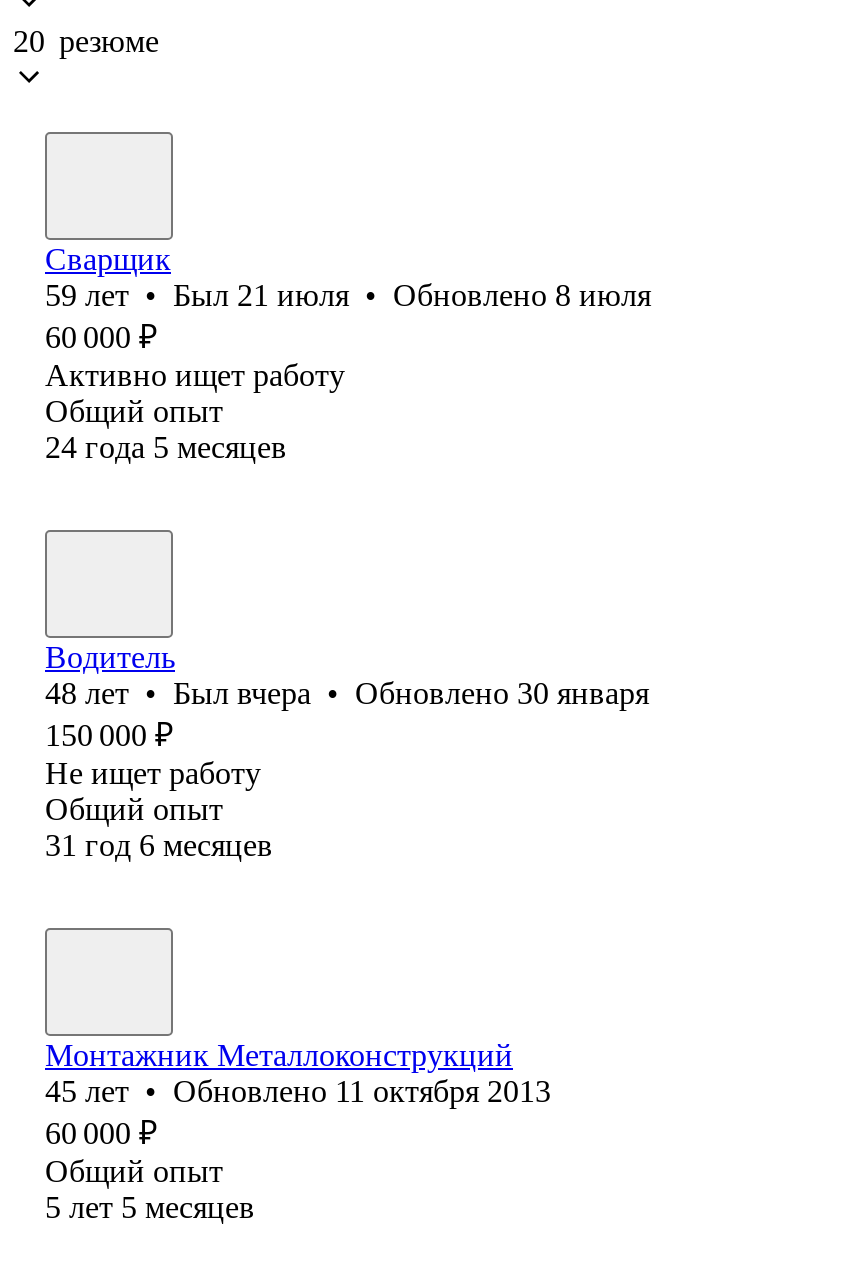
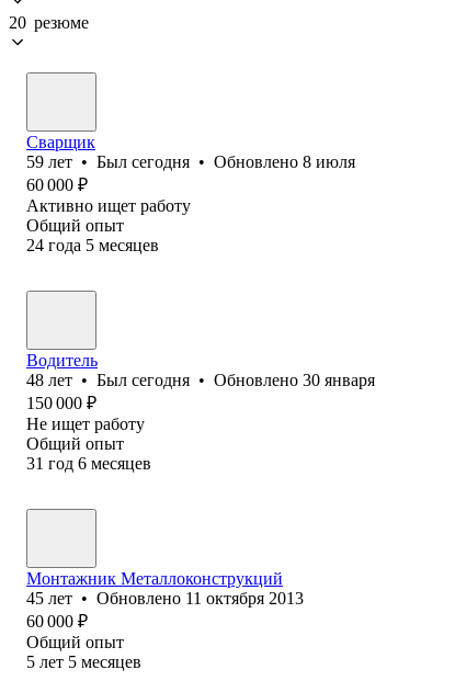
[45,278,651,312] 59 лет • Был 21 июля • Обновлено 8 июля -> [26,152,355,171] 59 лет • Был сегодня • Обновлено 8 июля
[45,676,649,710] 48 лет • Был вчера • Обновлено 30 января -> [26,371,375,389] 48 лет • Был сегодня • Обновлено 30 января

